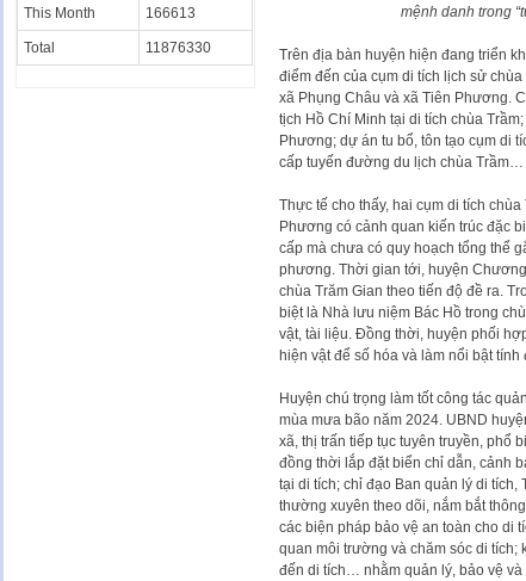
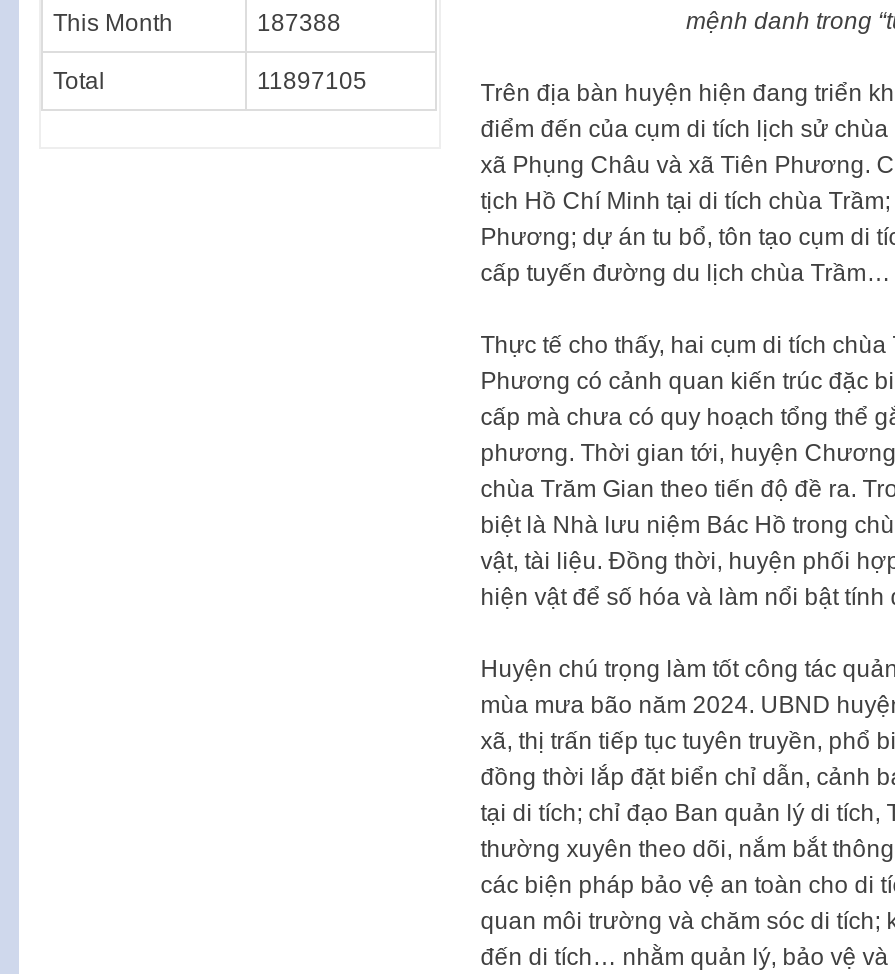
[146,5,196,21] 166613 -> [257,8,341,36] 187388
[146,39,211,56] 11876330 -> [257,66,367,94] 11897105

